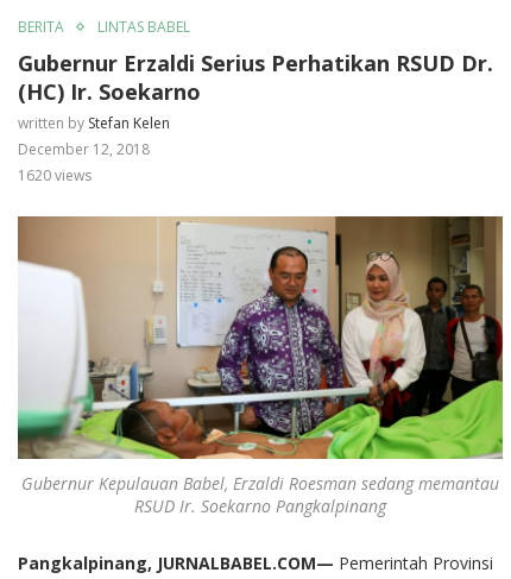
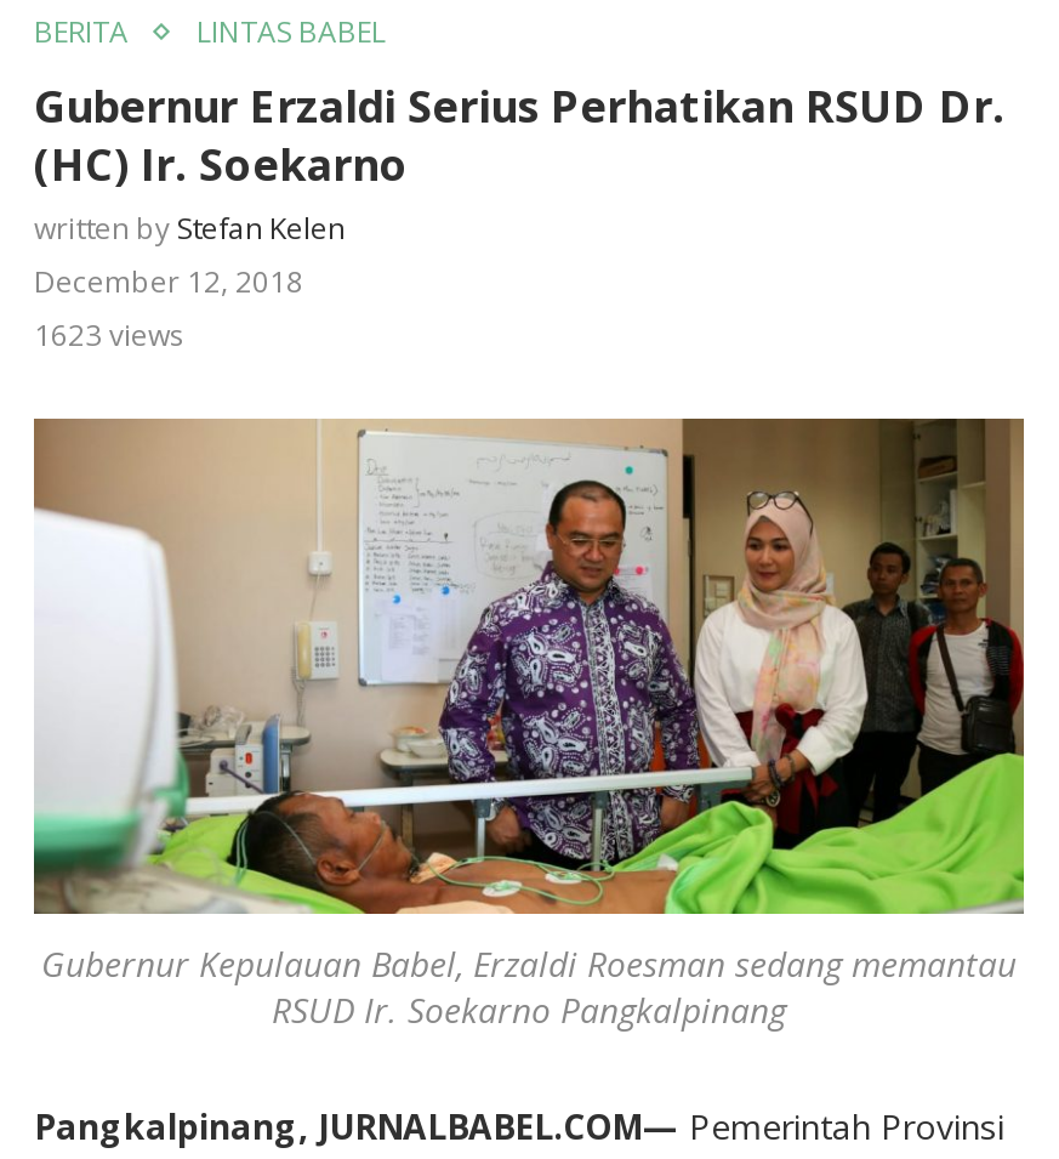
[18,165,92,185] 1620 views -> [34,314,184,355] 1623 views

